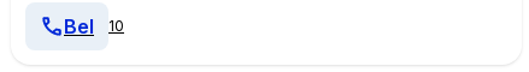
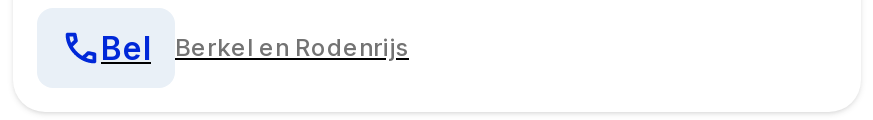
[108,17,124,35] 10 -> [175,32,409,62] Berkel en Rodenrijs

